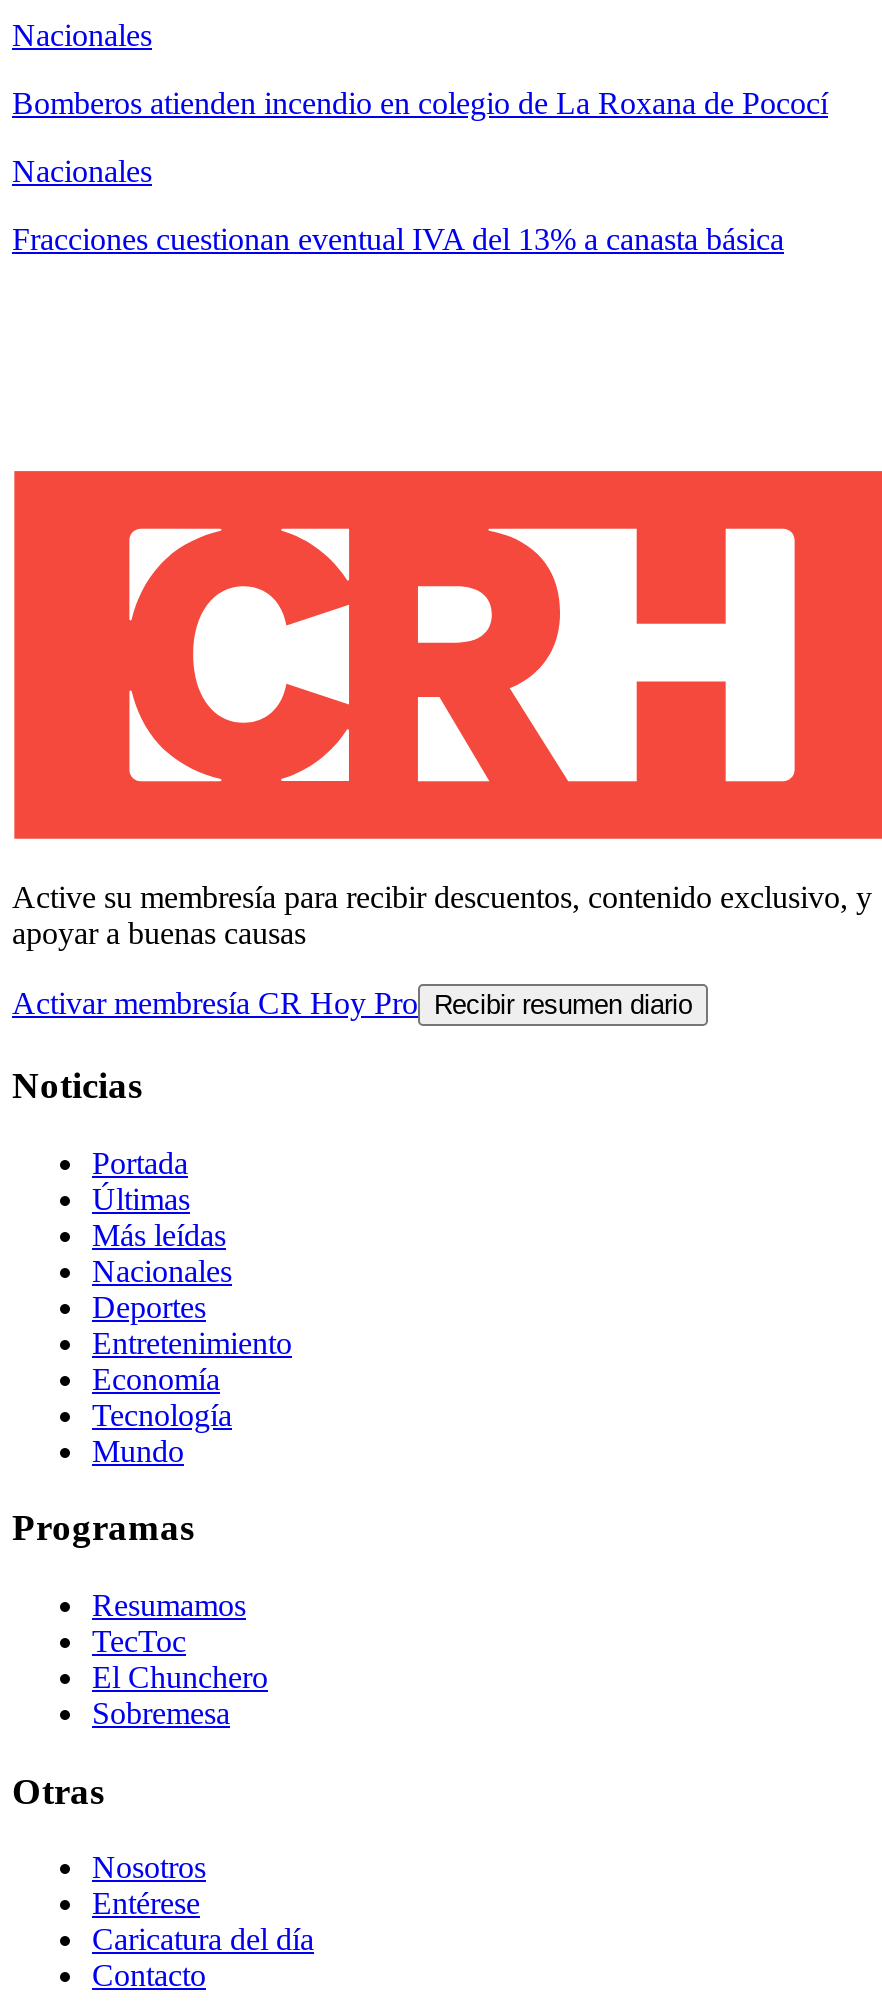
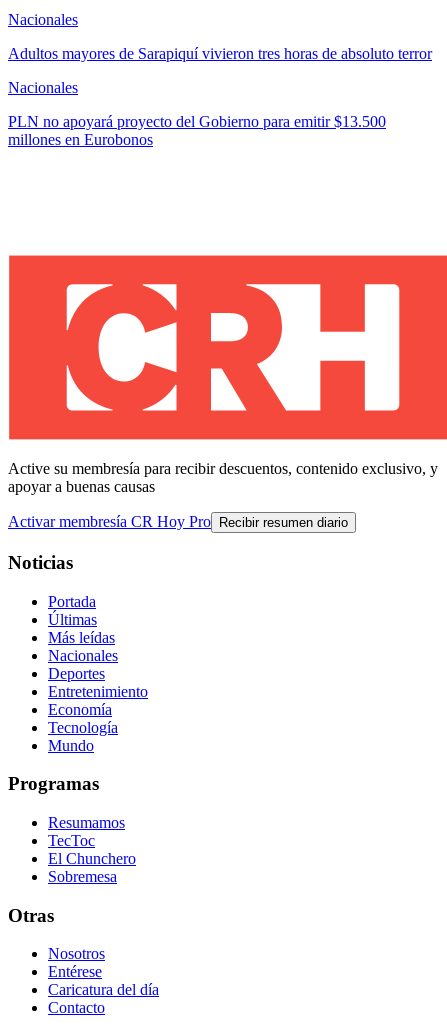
[12,86,828,120] Bomberos atienden incendio en colegio de La Roxana de Pococí -> [8,45,432,62] Adultos mayores de Sarapiquí vivieron tres horas de absoluto terror
[12,222,784,256] Fracciones cuestionan eventual IVA del 13% a canasta básica -> [8,113,386,148] PLN no apoyará proyecto del Gobierno para emitir $13.500 | millones en Eurobonos

